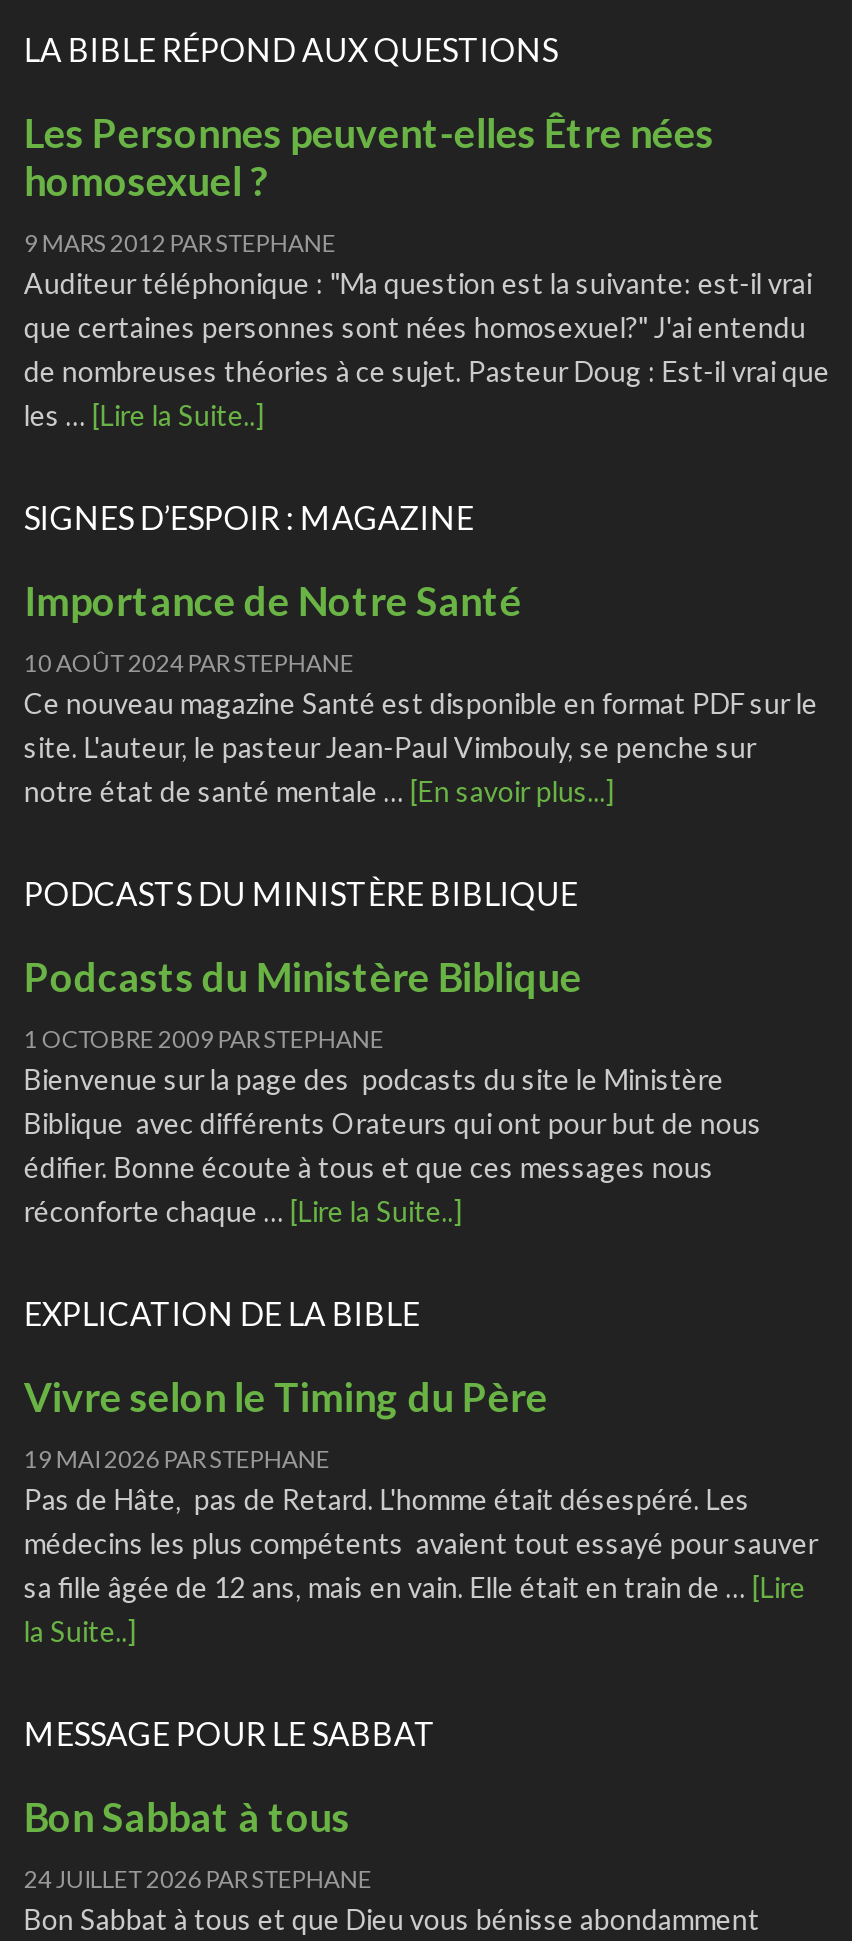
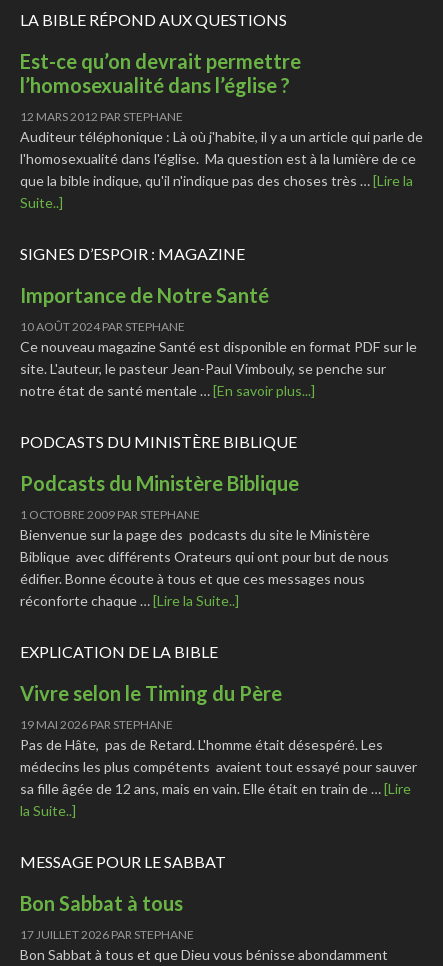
[24,107,714,203] Les Personnes peuvent-elles Être nées | homosexuel ? -> [20,49,301,97] Est-ce qu’on devrait permettre | l’homosexualité dans l’église ?
[24,227,830,431] 9 MARS 2012 PARSTEPHANE | Auditeur téléphonique : "Ma question est la suivante: est-il vrai | que certaines personnes sont nées homosexuel?" J'ai entendu | de nombreuses théories à ce sujet. Pasteur Doug : Est-il vrai que | les … [Lire la Suite..] -> [20,109,423,211] 12 MARS 2012 PAR STEPHANE | Auditeur téléphonique : Là où j'habite, il y a un article qui parle de | l'homosexualité dans l'église. Ma question est à la lumière de ce | que la bible indique, qu'il n'indique pas des choses très … [Lire la | Suite..]
[24,1863,372,1893] 24 JUILLET 2026 PARSTEPHANE -> [20,927,194,942] 17 JUILLET 2026 PARSTEPHANE

